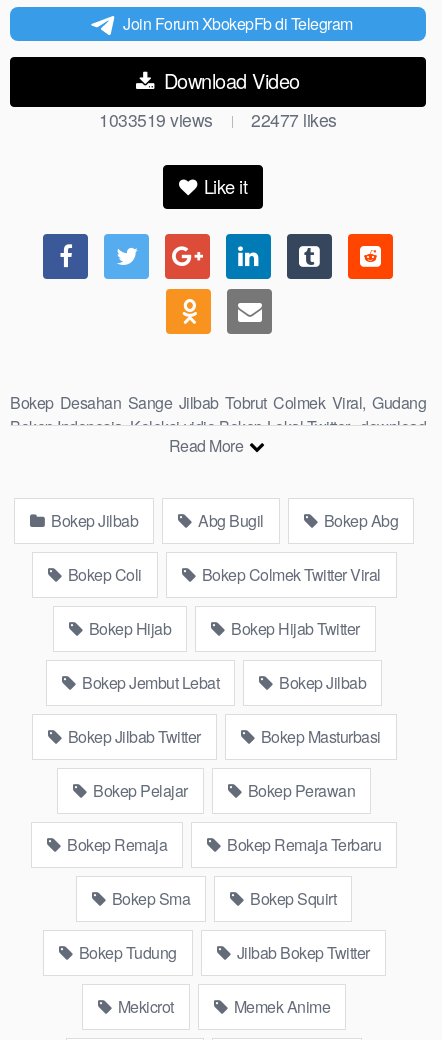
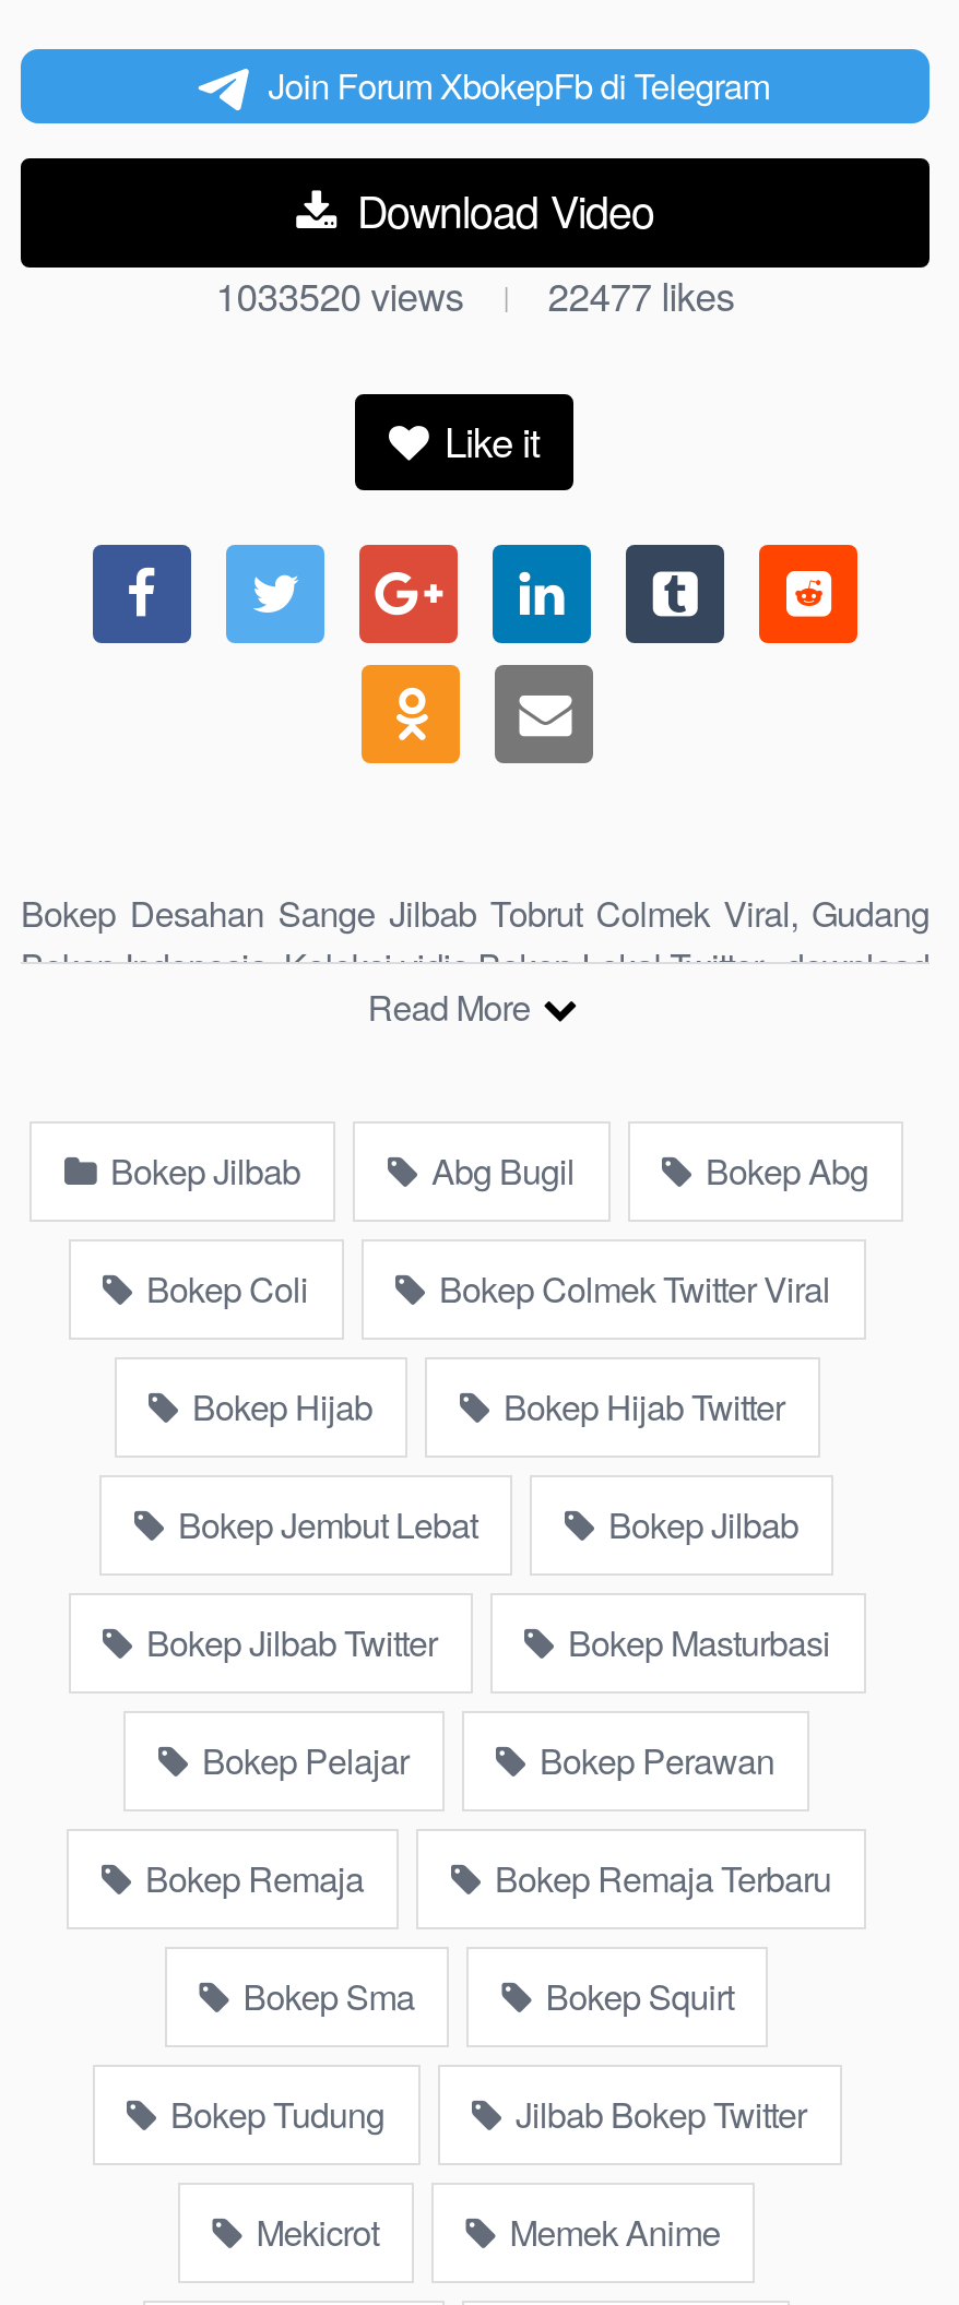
[99,107,213,132] 1033519views -> [216,268,464,322] 1033520views

